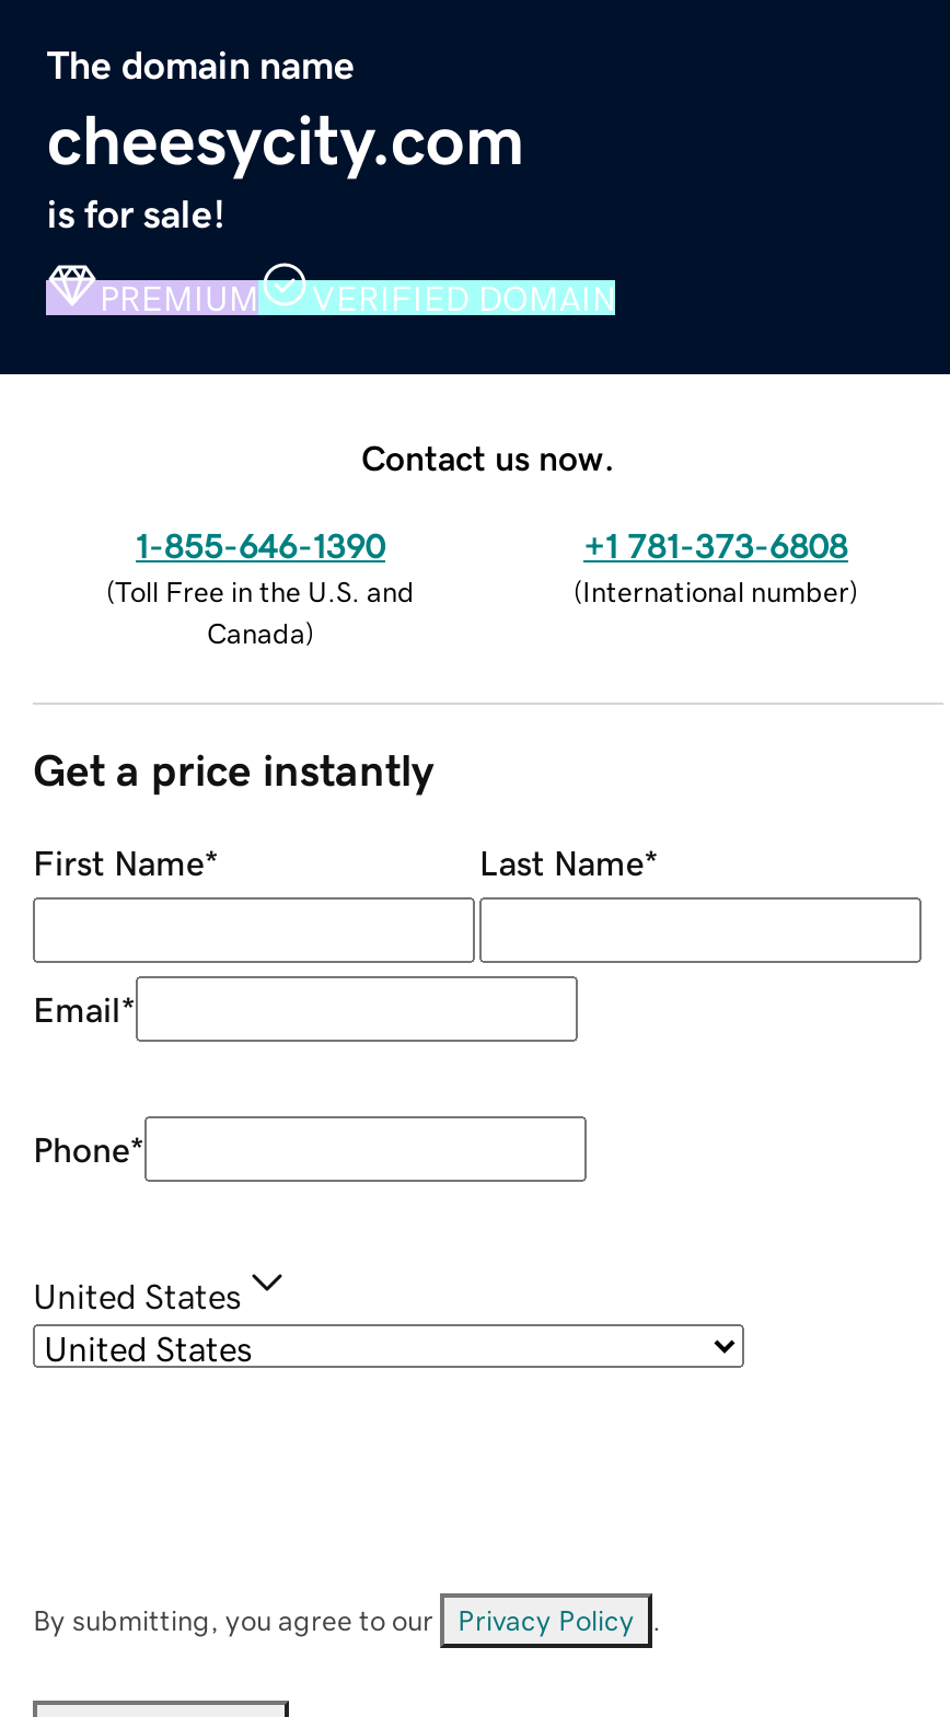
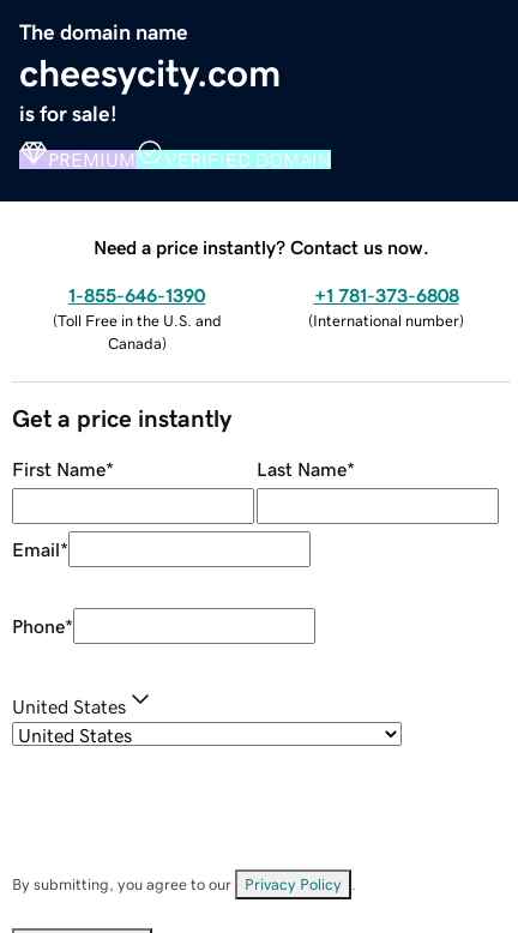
[361,439,615,474] Contact us now. -> [94,237,429,256] Need a price instantly? Contact us now.

